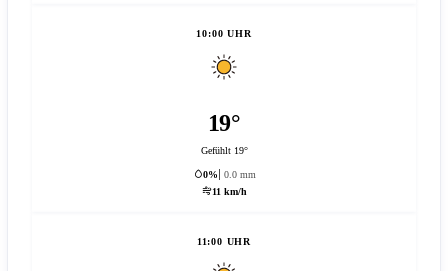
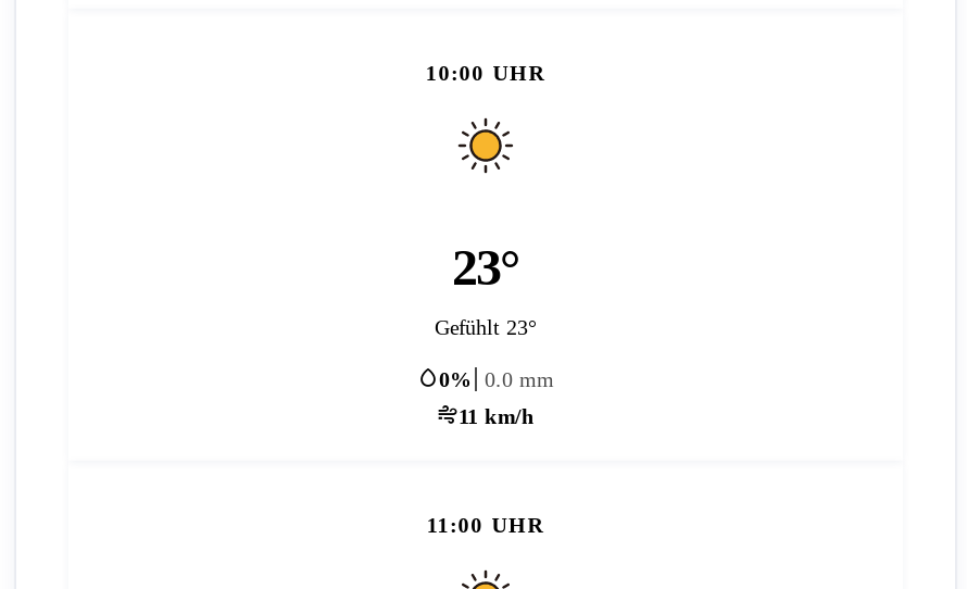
[208,110,240,136] 19° -> [452,238,520,295] 23°
[200,145,247,156] Gefühlt 19° -> [435,314,537,338] Gefühlt 23°

